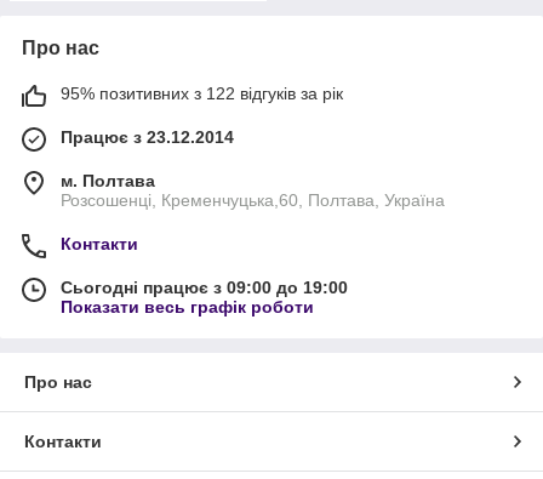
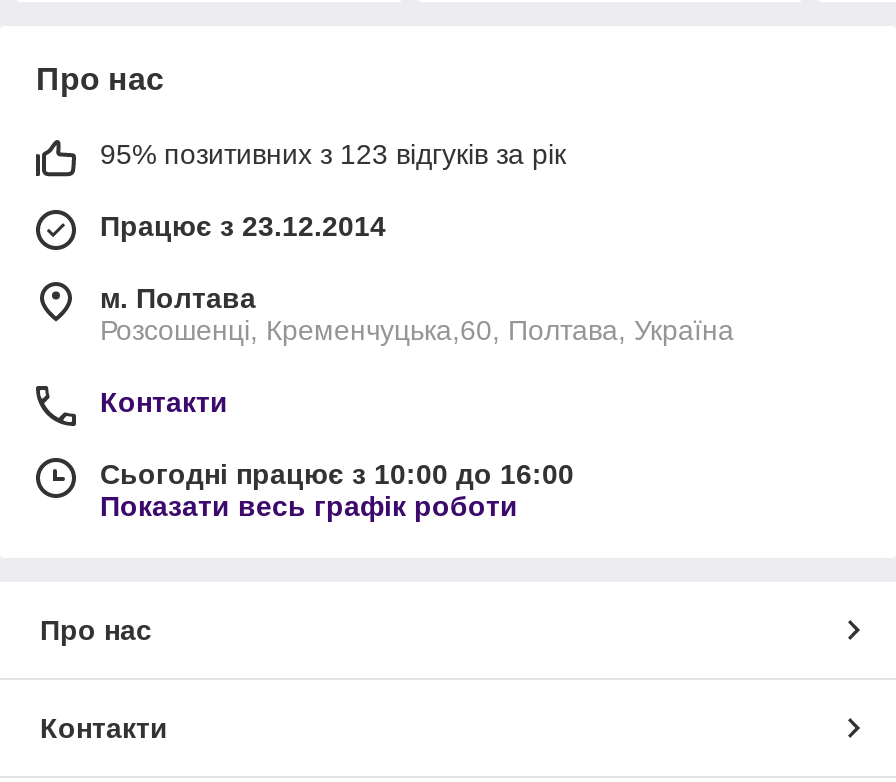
[61,83,343,103] 95% позитивних з 122 відгуків за рік -> [100,138,566,170] 95% позитивних з 123 відгуків за рік
[61,277,348,297] Сьогодні працює з 09:00 до 19:00 -> [100,458,574,490] Сьогодні працює з 10:00 до 16:00

